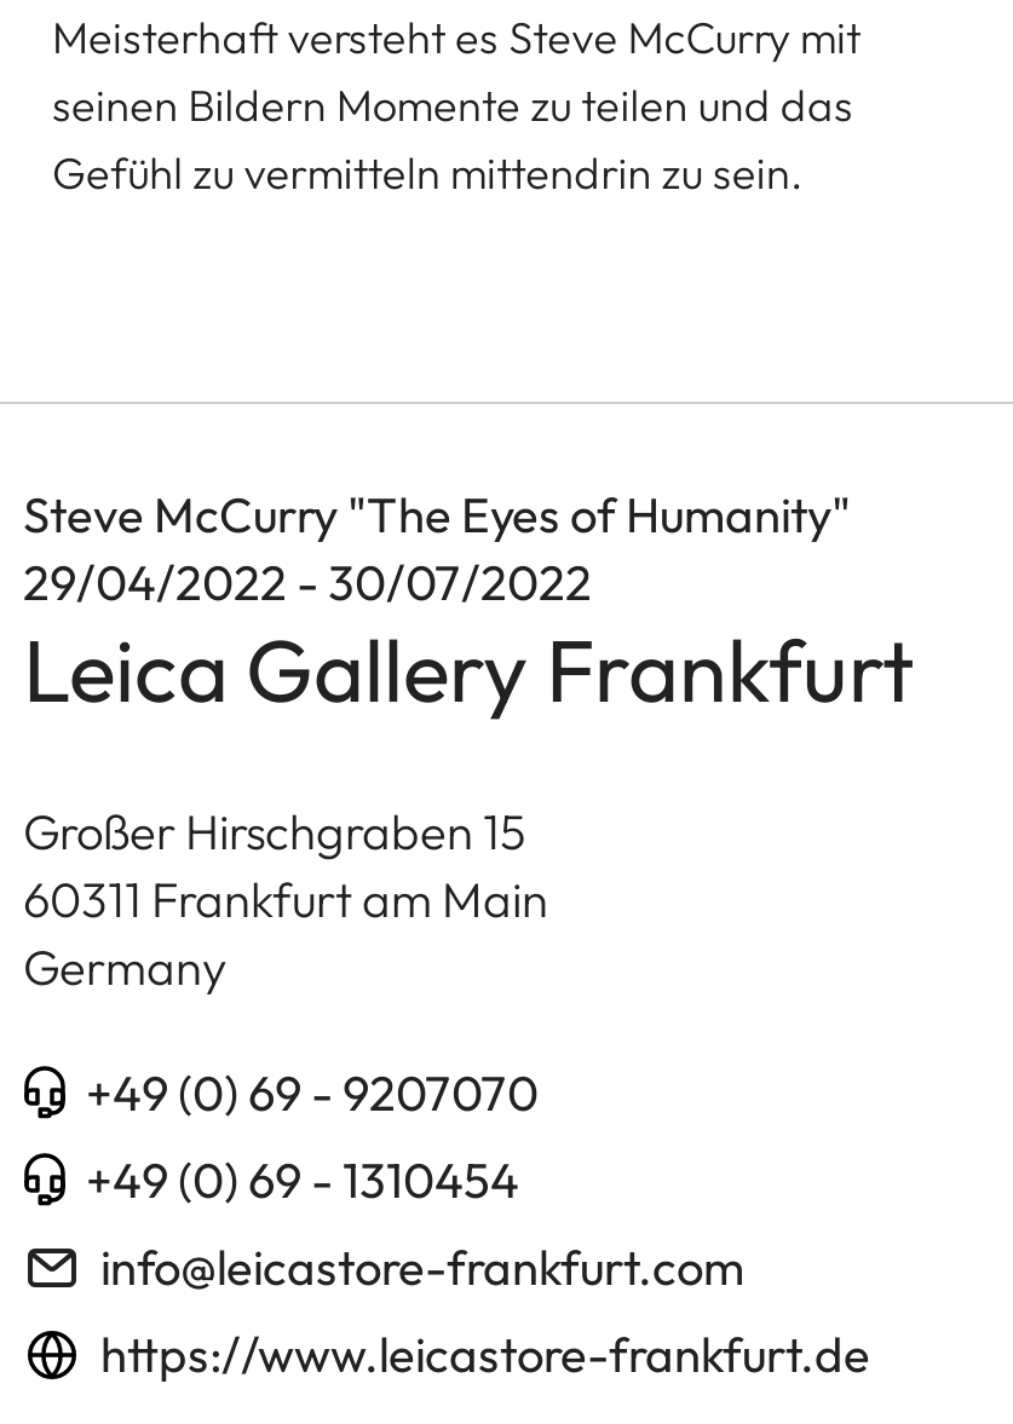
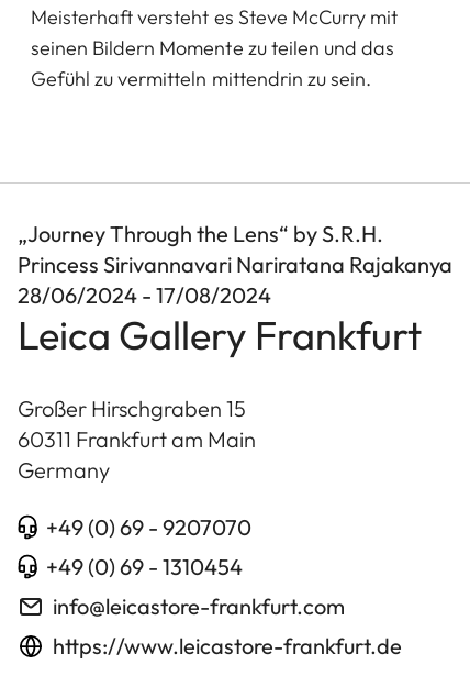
[23,483,851,611] Steve McCurry "The Eyes of Humanity" | 29/04/2022 - 30/07/2022 -> [18,219,452,308] „Journey Through the Lens“ by S.R.H. | Princess Sirivannavari Nariratana Rajakanya | 28/06/2024 - 17/08/2024

